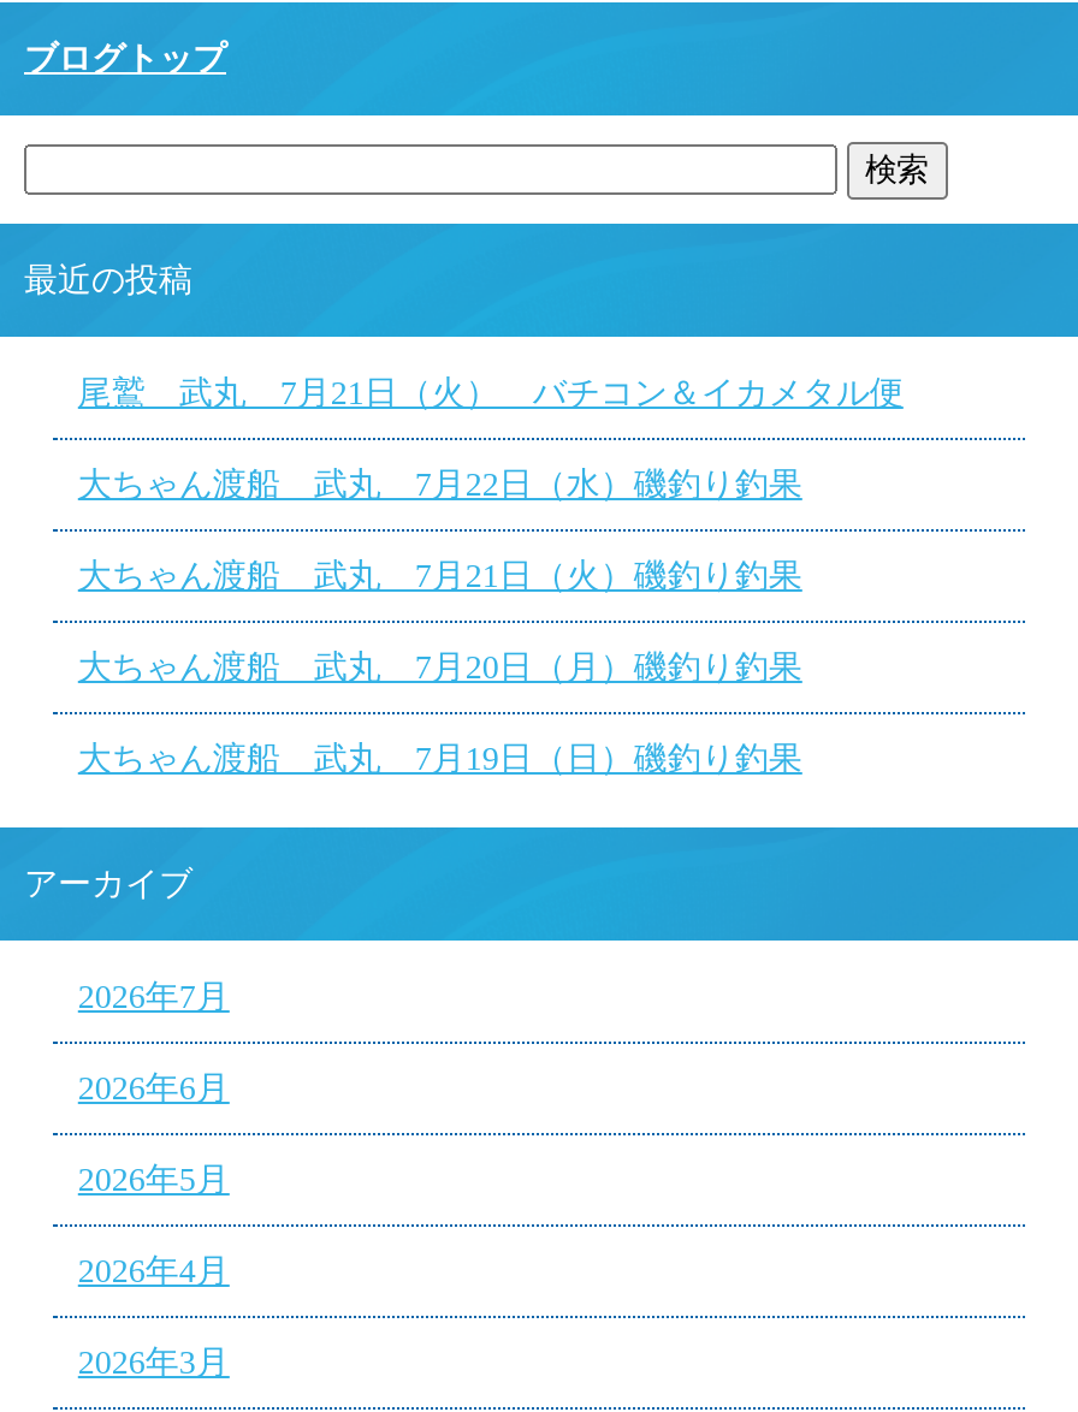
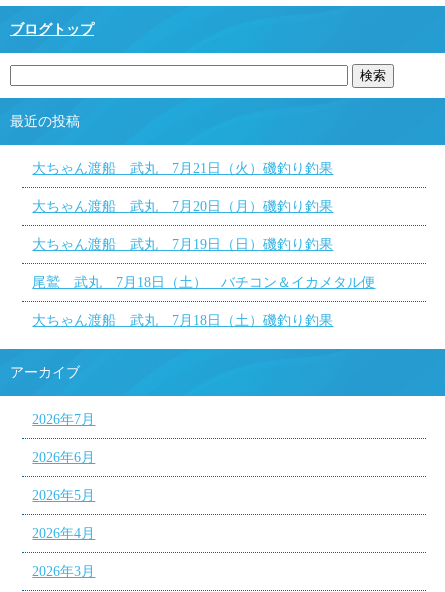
[78,375,903,502] 尾鷲 武丸 7月21日（火） バチコン＆イカメタル便 | 大ちゃん渡船 武丸 7月22日（水）磯釣り釣果 -> none
moved [78,558,802,777] -> [32,161,333,252]: 大ちゃん渡船 武丸 7月21日（火）磯釣り釣果 | 大ちゃん渡船 武丸 7月20日（月）磯釣り釣果 | 大ちゃん渡船 武丸 7月19日（日）磯釣り釣果
none -> [32,275,375,328] 尾鷲 武丸 7月18日（土） バチコン＆イカメタル便 | 大ちゃん渡船 武丸 7月18日（土）磯釣り釣果

